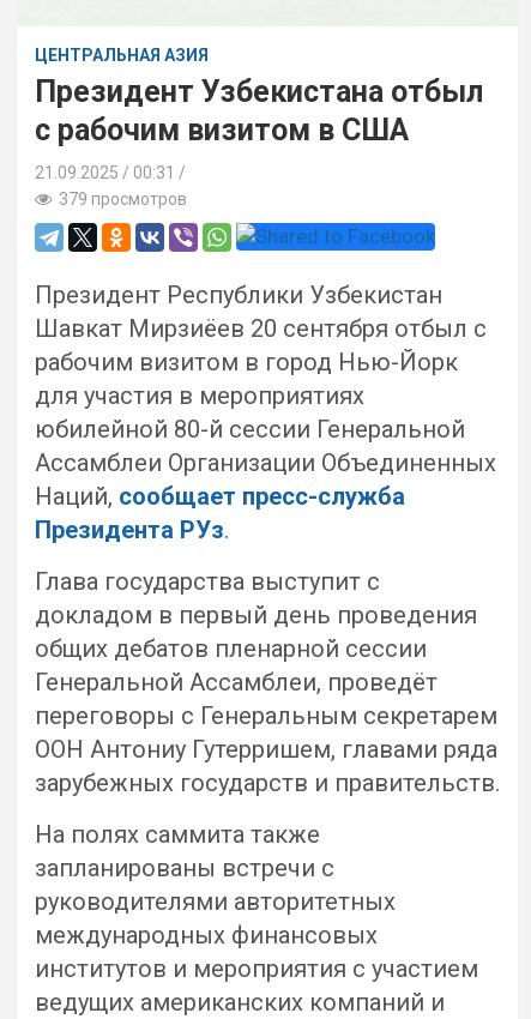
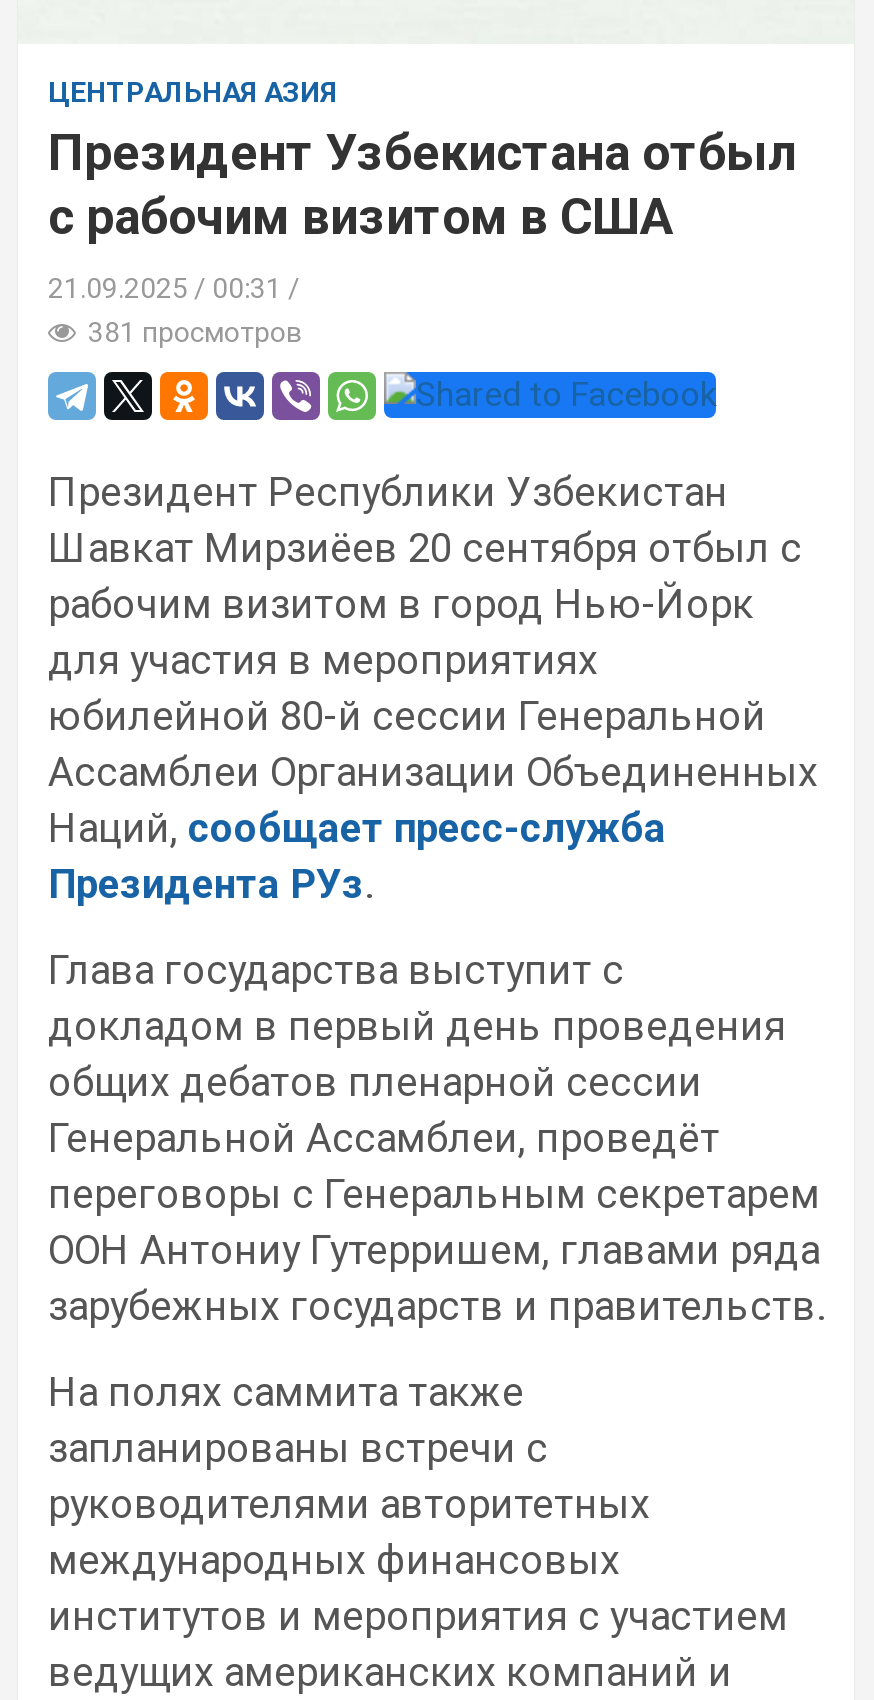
[52,189,187,209] 379 просмотров -> [76,316,302,348] 381 просмотров

